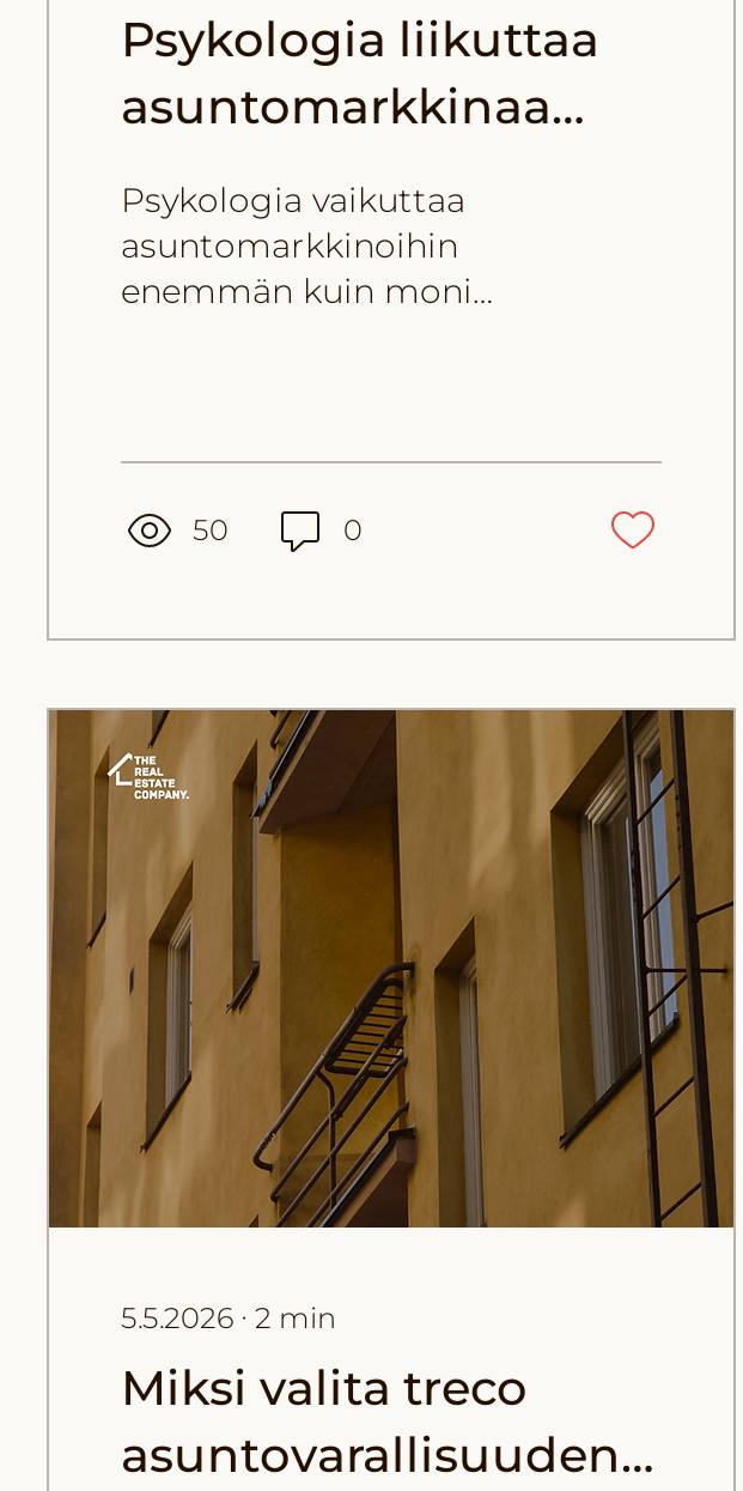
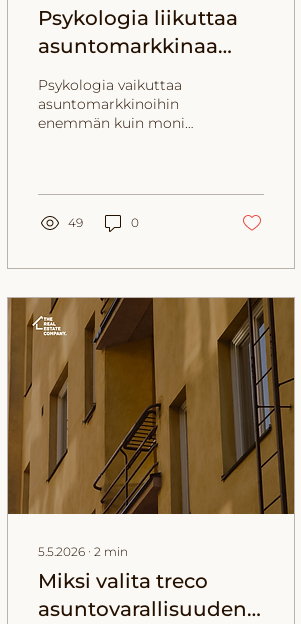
[193,511,229,547] 50 -> [68,215,83,230] 49

